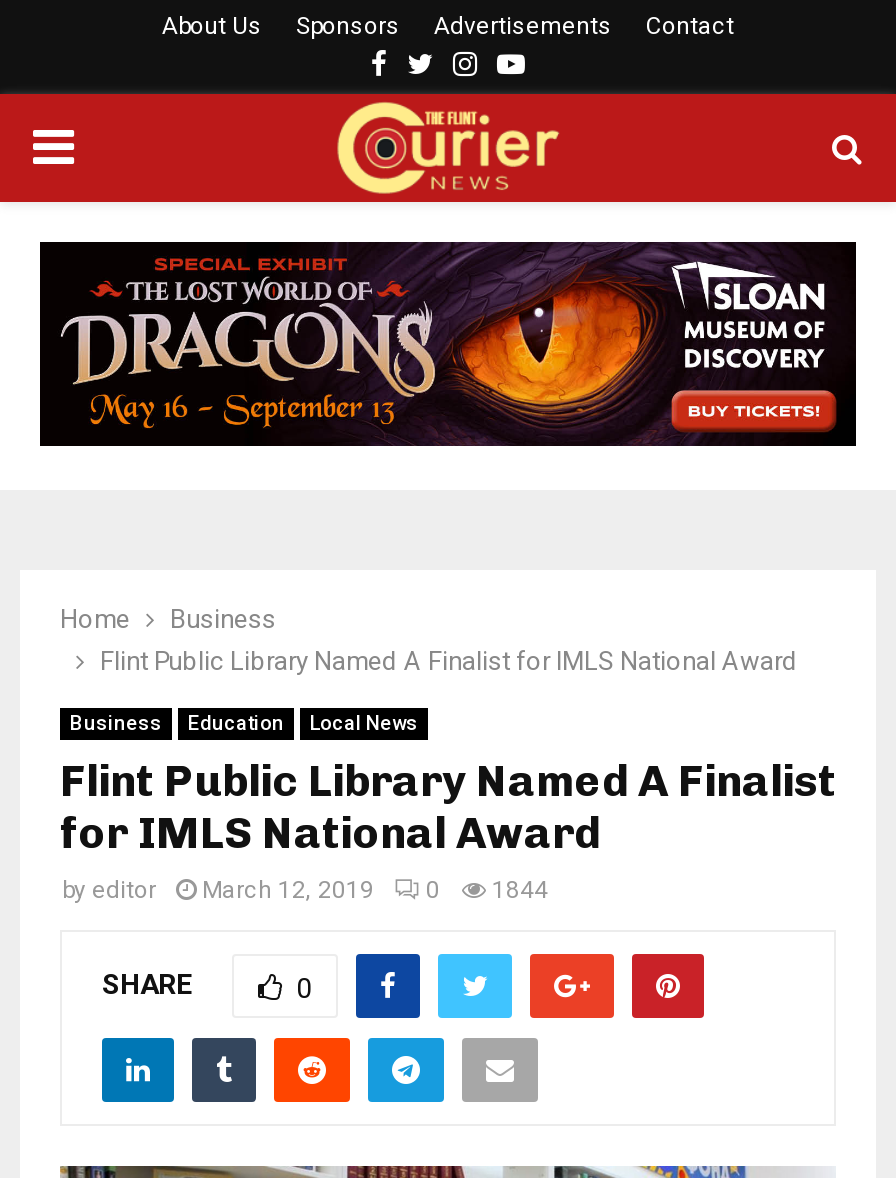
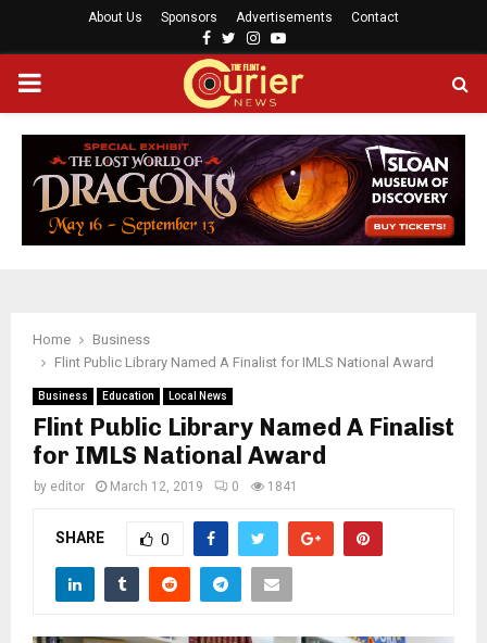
[492,876,548,904] 1844 -> [267,479,298,494] 1841

